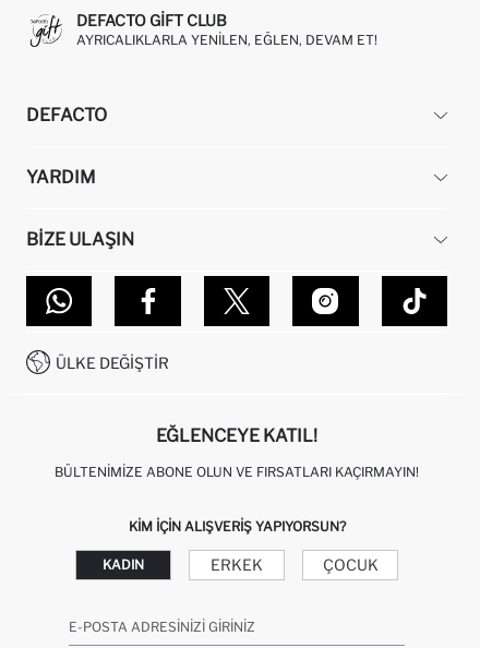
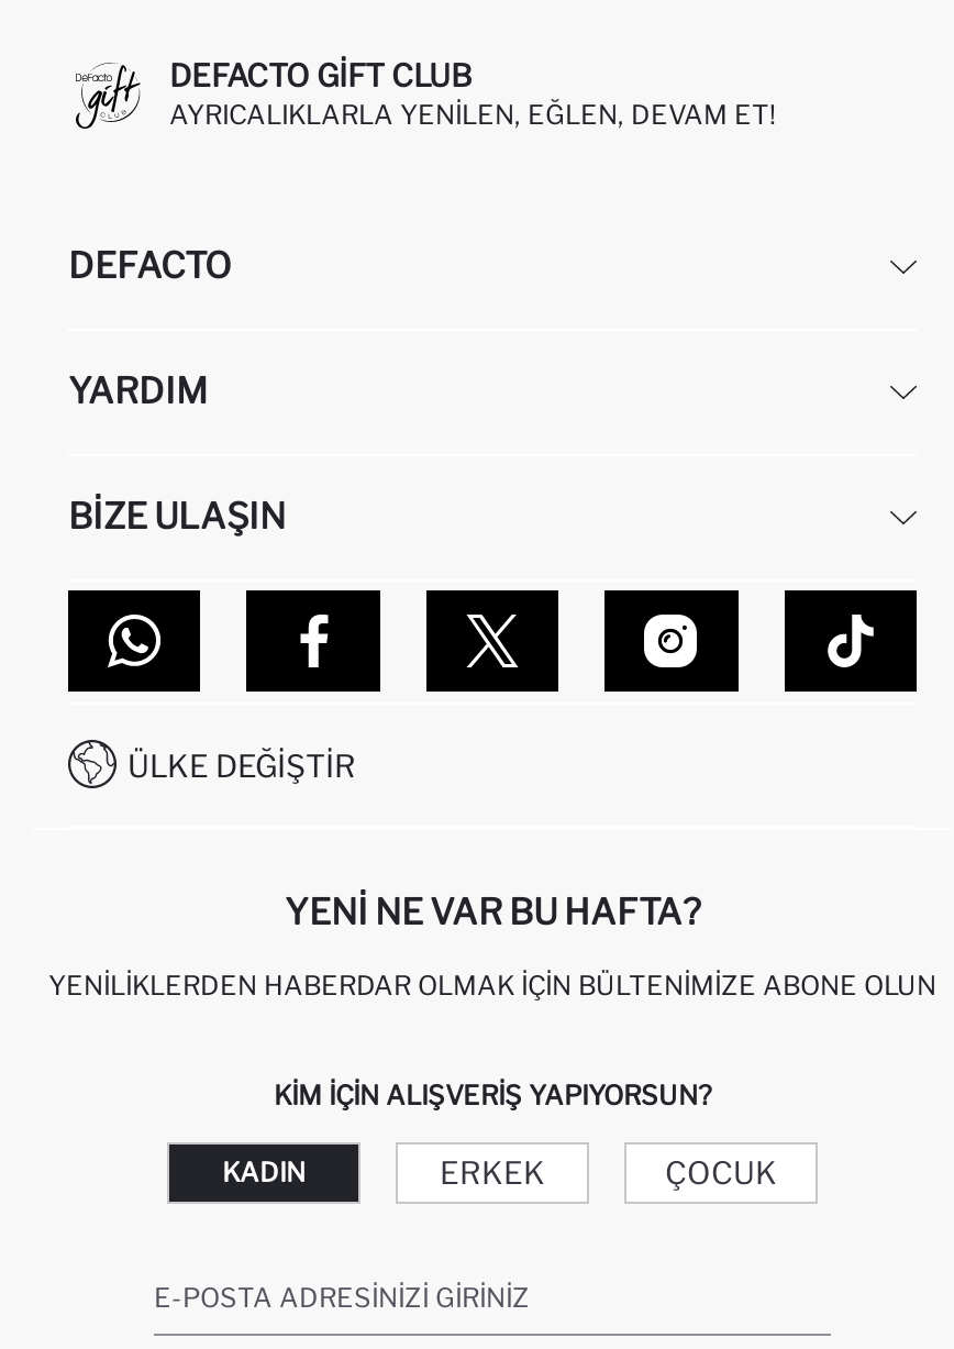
[156,425,317,446] EĞLENCEYE KATIL! -> [285,891,700,933] YENI NE VAR BU HAFTA?
[55,463,419,480] BÜLTENIMIZE ABONE OLUN VE FIRSATLARI KAÇIRMAYIN! -> [48,968,936,1001] YENILIKLERDEN HABERDAR OLMAK İÇIN BÜLTENIMIZE ABONE OLUN

